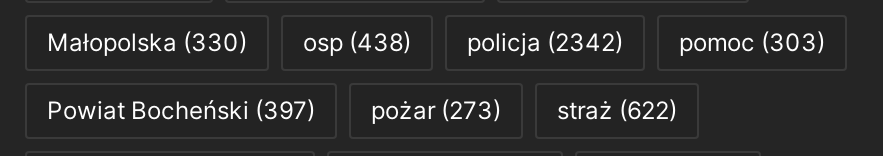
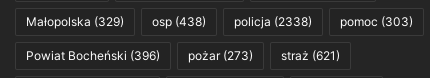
[47,27,247,57] Małopolska (330) -> [26,13,124,28] Małopolska (329)
[467,27,623,57] policja (2342) -> [234,13,312,28] policja (2338)
[47,95,315,125] Powiat Bocheński (397) -> [26,47,160,62] Powiat Bocheński (396)
[557,95,677,125] straż (622) -> [281,47,340,62] straż (621)

